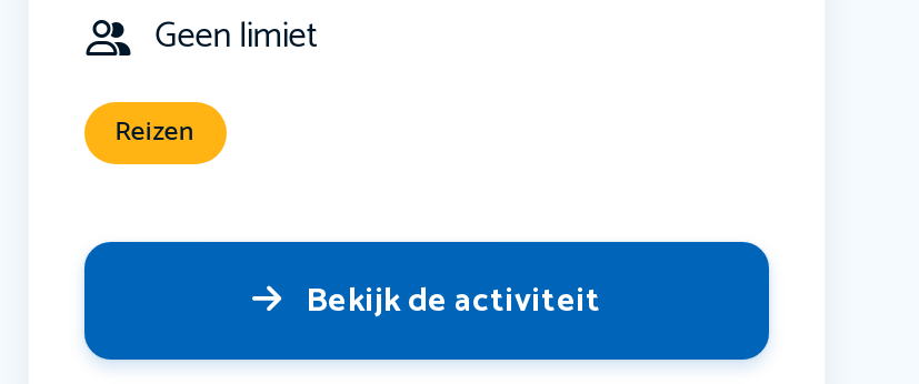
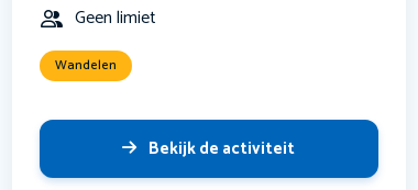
[115,112,195,154] Reizen -> [55,55,116,76] Wandelen

